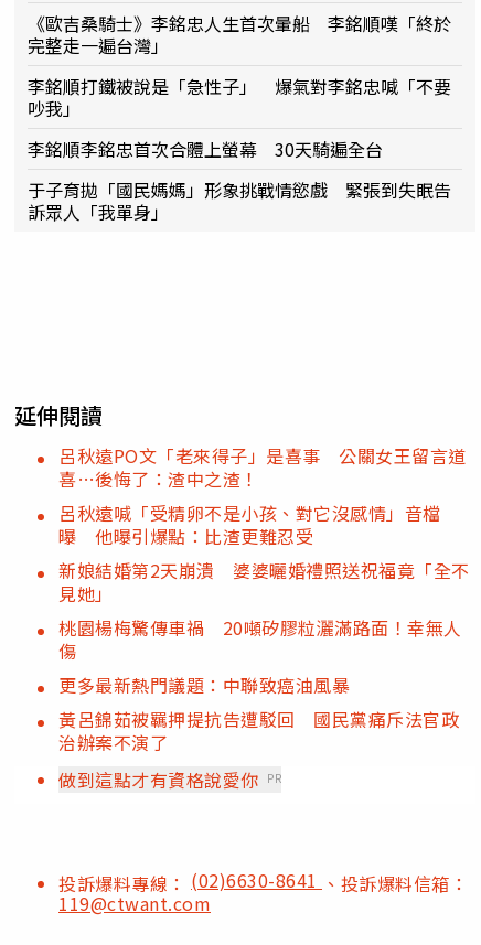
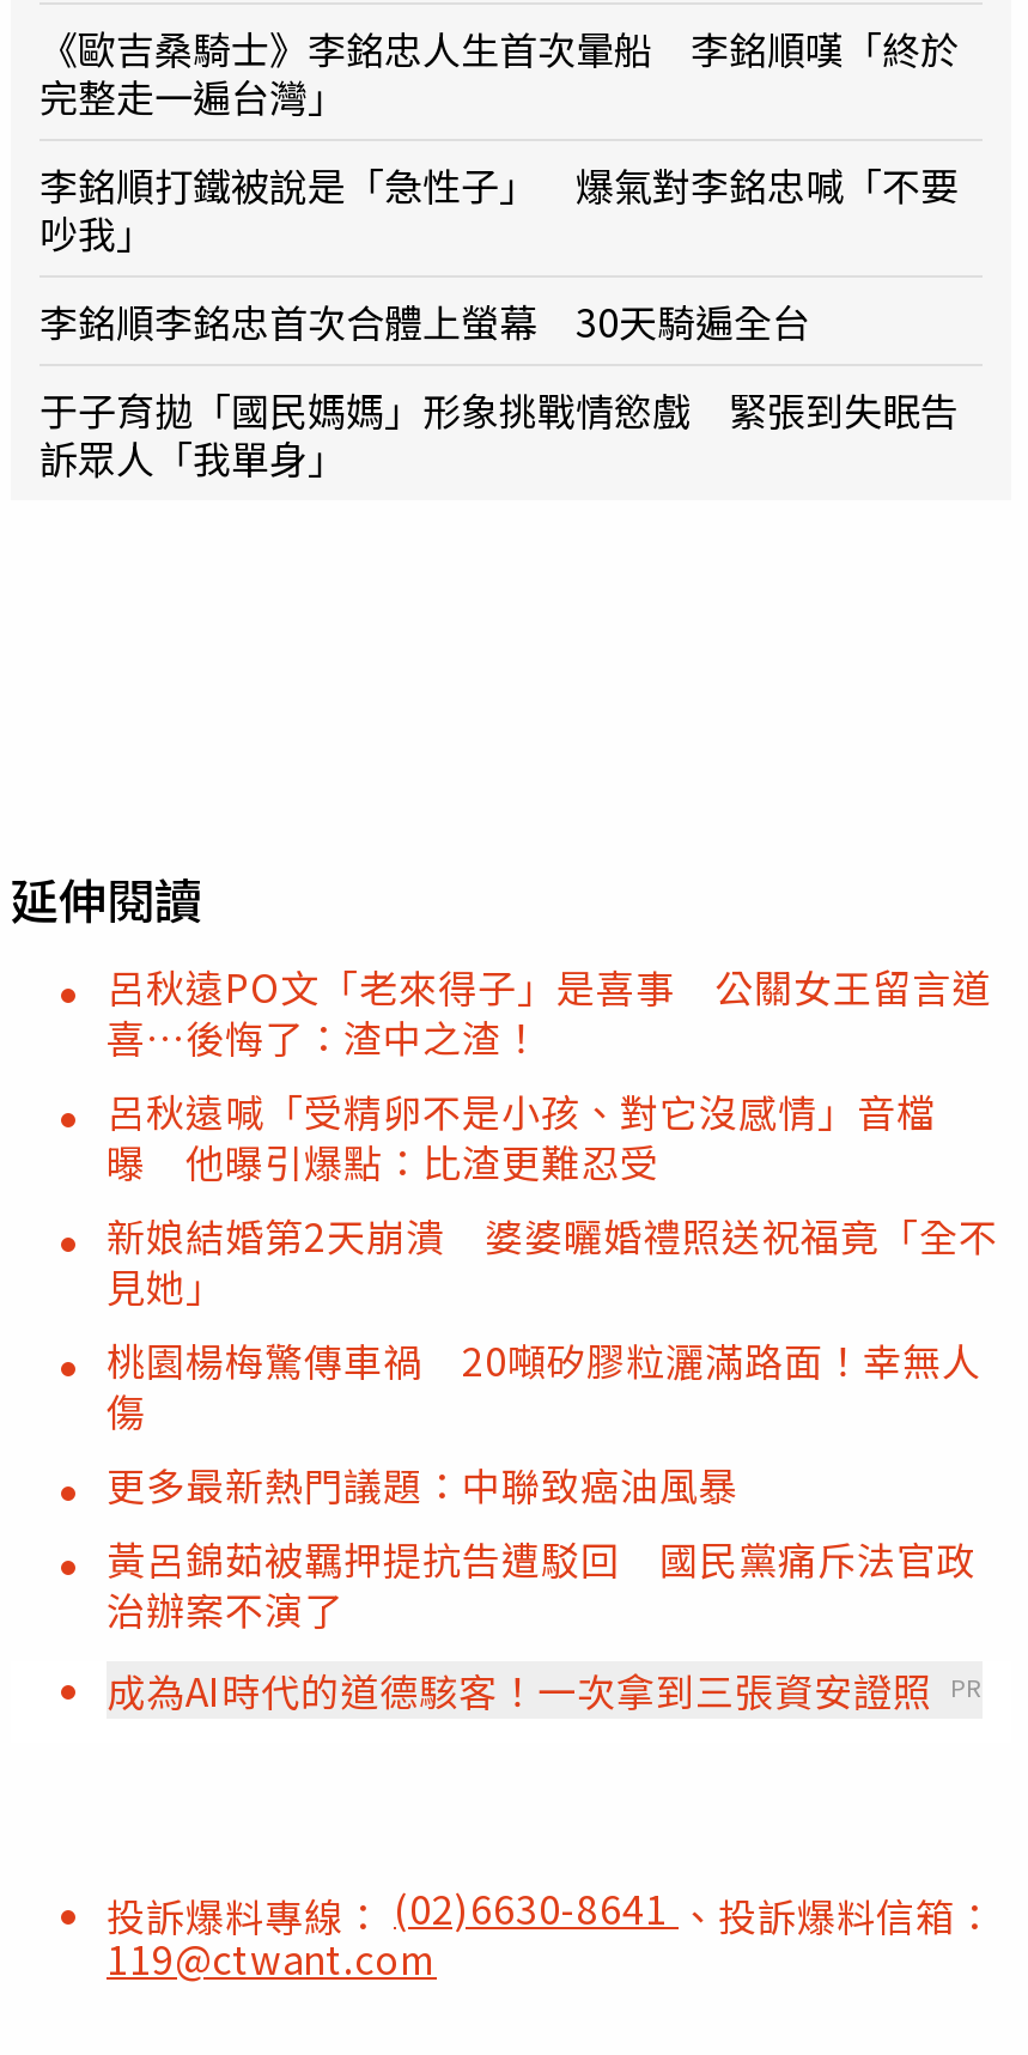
[58,766,281,793] 做到這點才有資格說愛你 PR -> [107,1661,981,1718] 成為AI時代的道德駭客！一次拿到三張資安證照 PR

